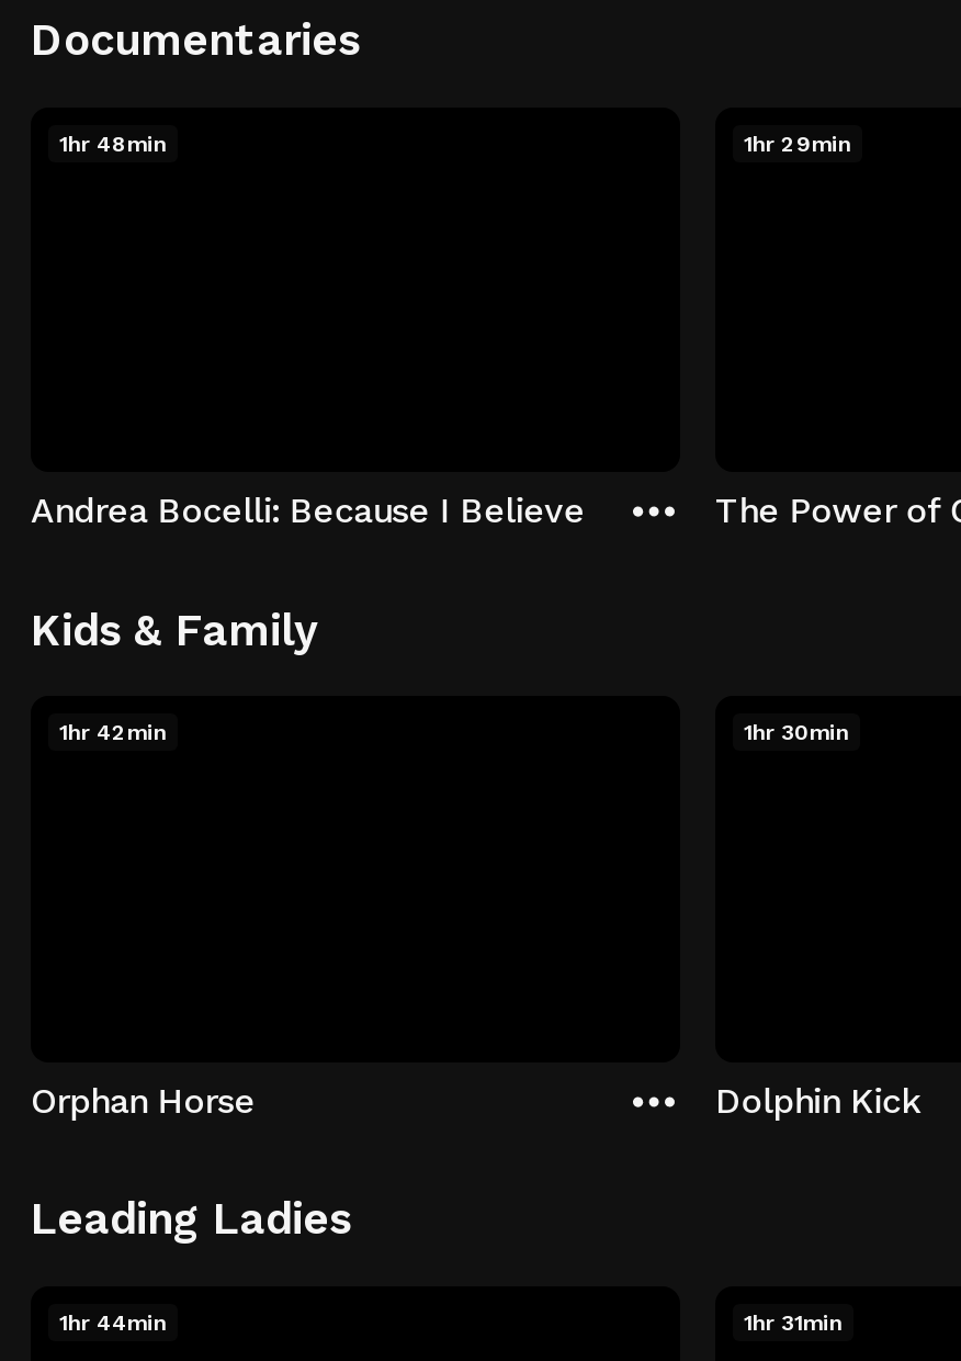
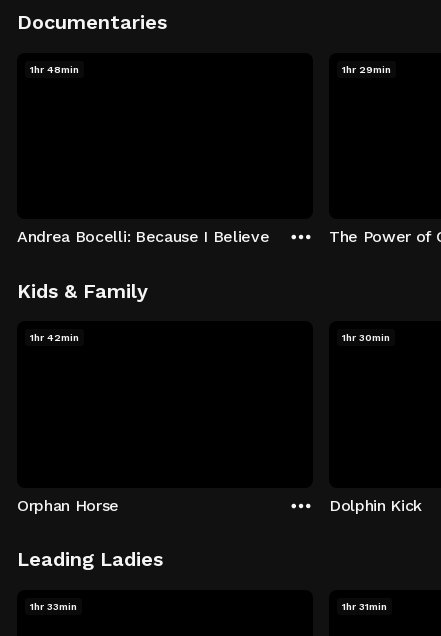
[59,1309,167,1334] 1hr 44min -> [30,600,77,611] 1hr 33min

